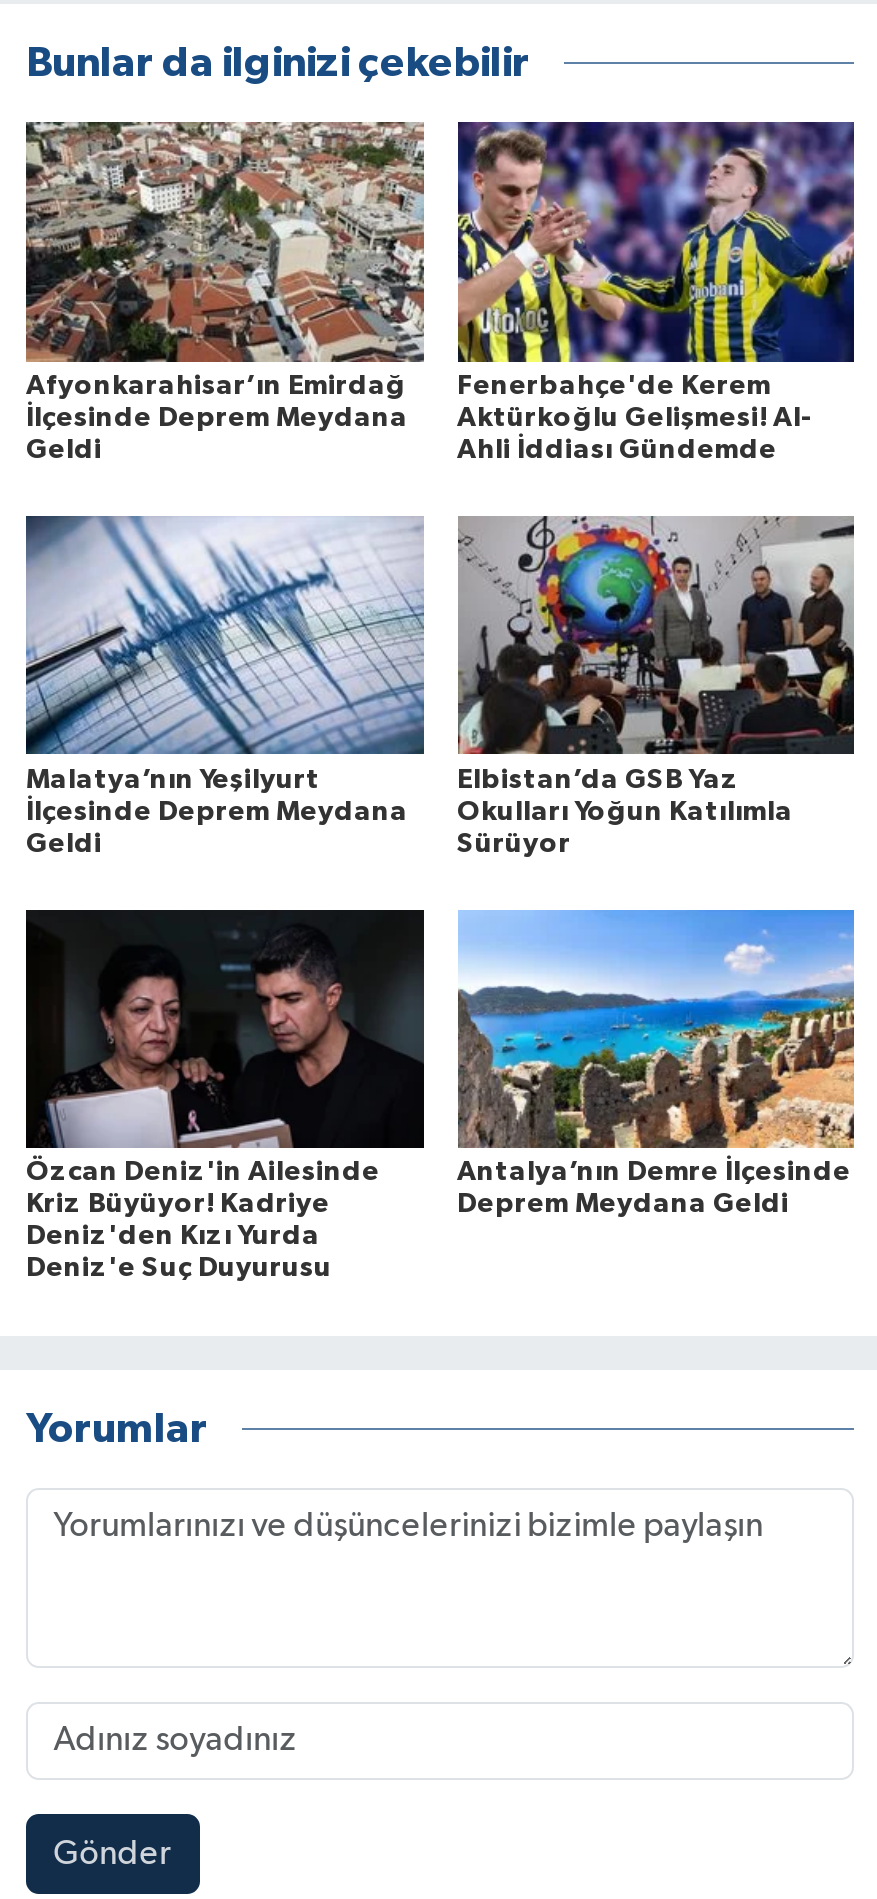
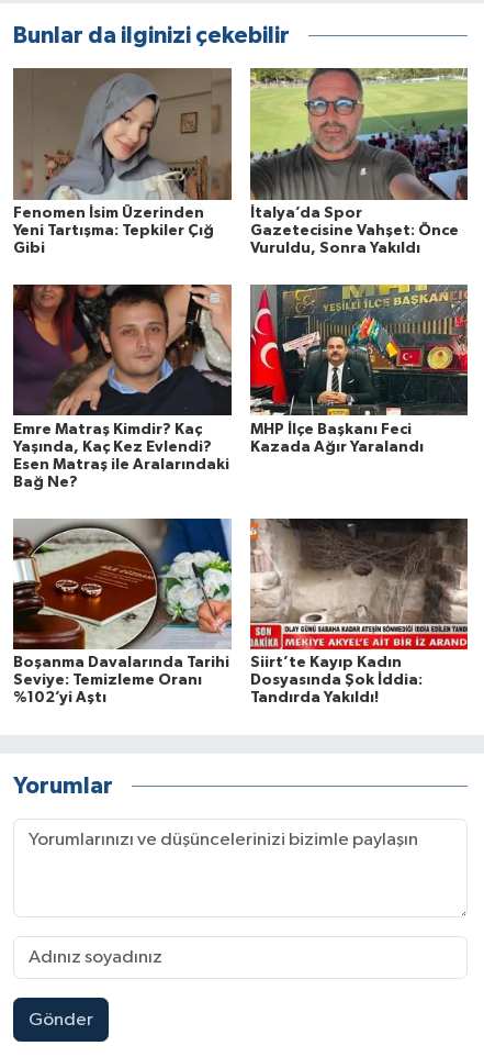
[24,122,424,464] [image] | Afyonkarahisar’ın Emirdağ | İlçesinde Deprem Meydana | Geldi -> [12,68,232,256] [image] | Fenomen İsim Üzerinden | Yeni Tartışma: Tepkiler Çığ | Gibi
[456,120,856,464] [image] | Fenerbahçe'de Kerem | Aktürkoğlu Gelişmesi! Al- | Ahli İddiası Gündemde -> [249,67,469,256] [image] | İtalya’da Spor | Gazetecisine Vahşet: Önce | Vuruldu, Sonra Yakıldı
[24,514,426,857] [image] | Malatya’nın Yeşilyurt | İlçesinde Deprem Meydana | Geldi -> [12,283,233,490] [image] | Emre Matraş Kimdir? Kaç | Yaşında, Kaç Kez Evlendi? | Esen Matraş ile Aralarındaki | Bağ Ne?
[456,516,856,857] [image] | Elbistan’da GSB Yaz | Okulları Yoğun Katılımla | Sürüyor -> [249,283,469,454] [image] | MHP İlçe Başkanı Feci | Kazada Ağır Yaralandı
[24,908,426,1283] [image] | Özcan Deniz'in Ailesinde | Kriz Büyüyor! Kadriye | Deniz'den Kızı Yurda | Deniz'e Suç Duyurusu -> [12,501,233,706] [image] | Boşanma Davalarında Tarihi | Seviye: Temizleme Oranı | %102’yi Aştı
[456,908,856,1219] [image] | Antalya’nın Demre İlçesinde | Deprem Meydana Geldi -> [249,501,469,706] [image] | Siirt’te Kayıp Kadın | Dosyasında Şok İddia: | Tandırda Yakıldı!

